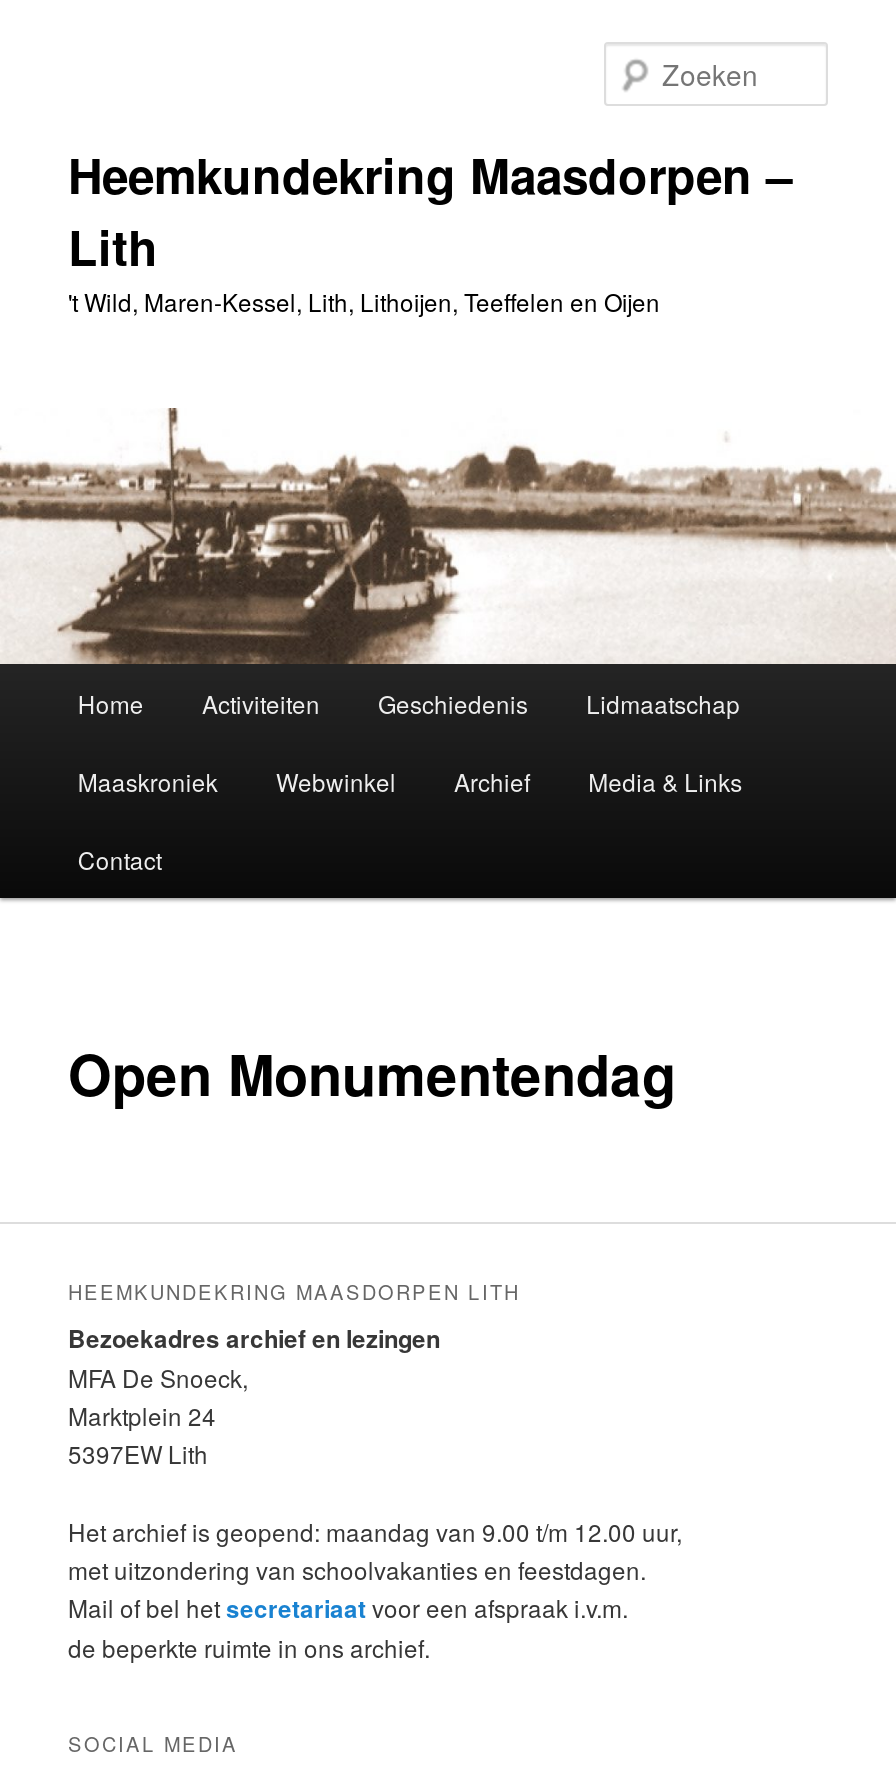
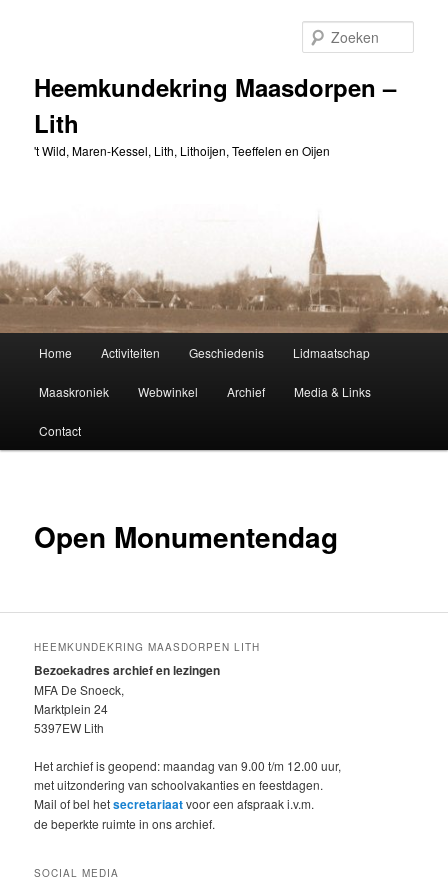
[6,406,890,666] [image] -> [3,204,445,333] [image]

